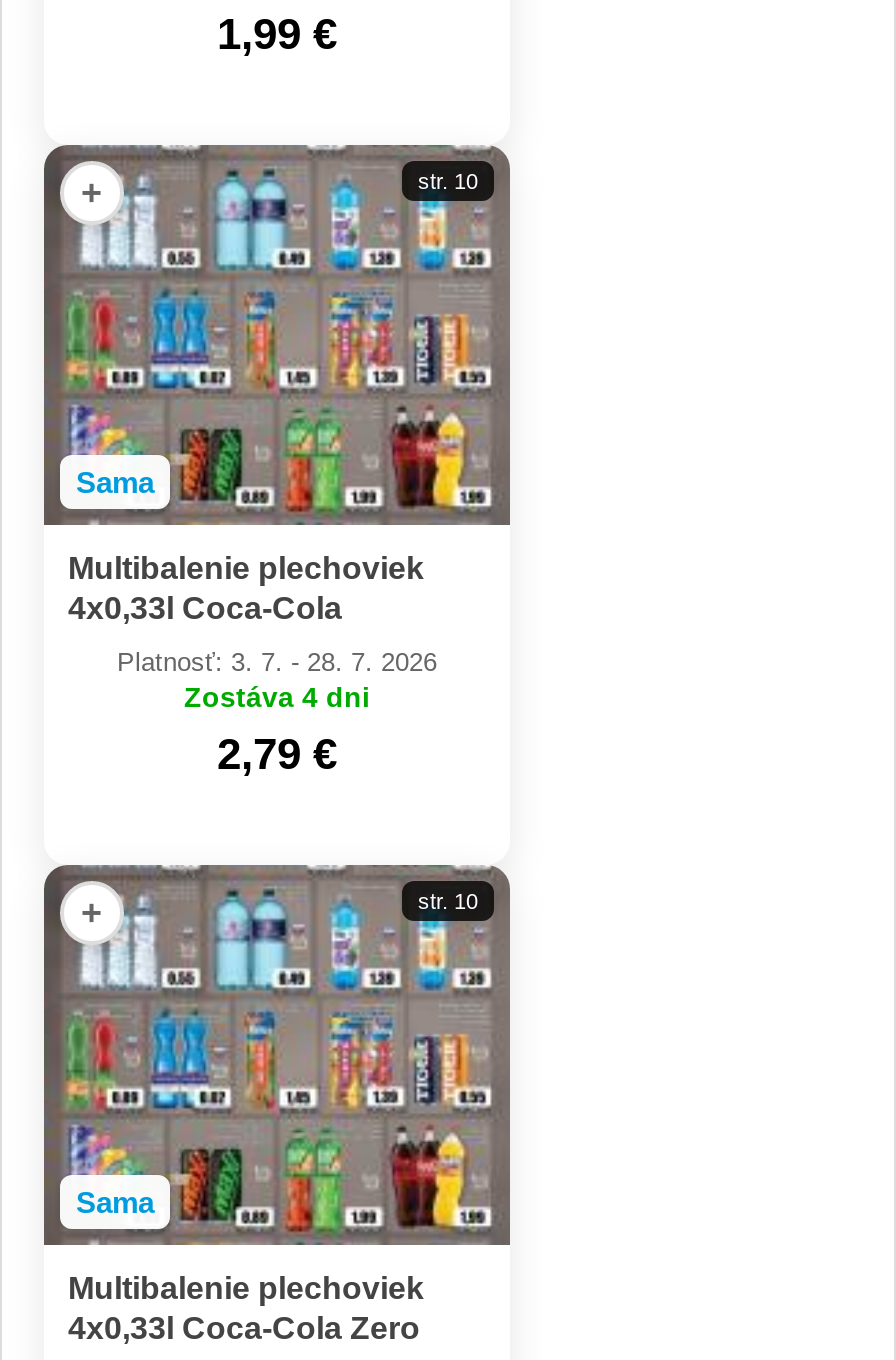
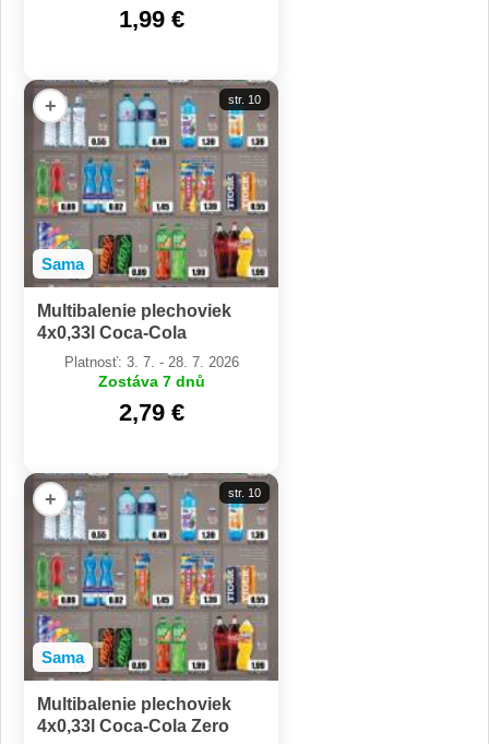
[184,681,370,713] Zostáva 4 dni -> [98,373,205,390] Zostáva 7 dnů

